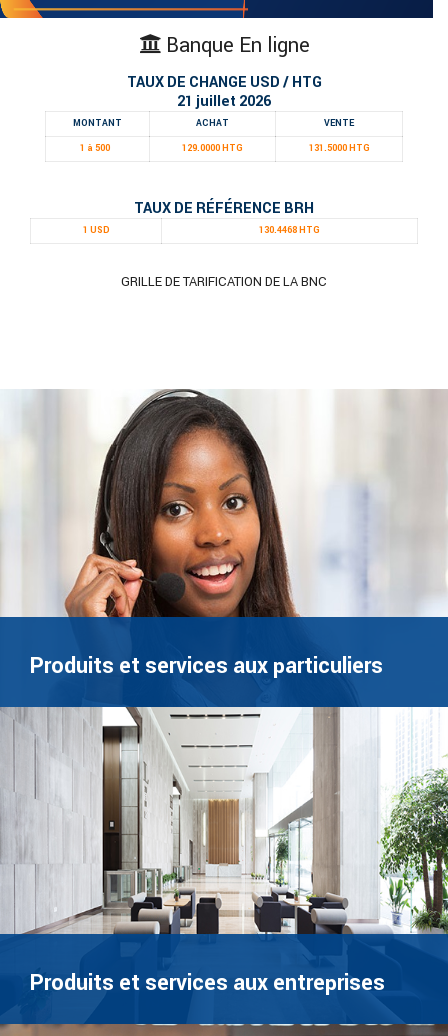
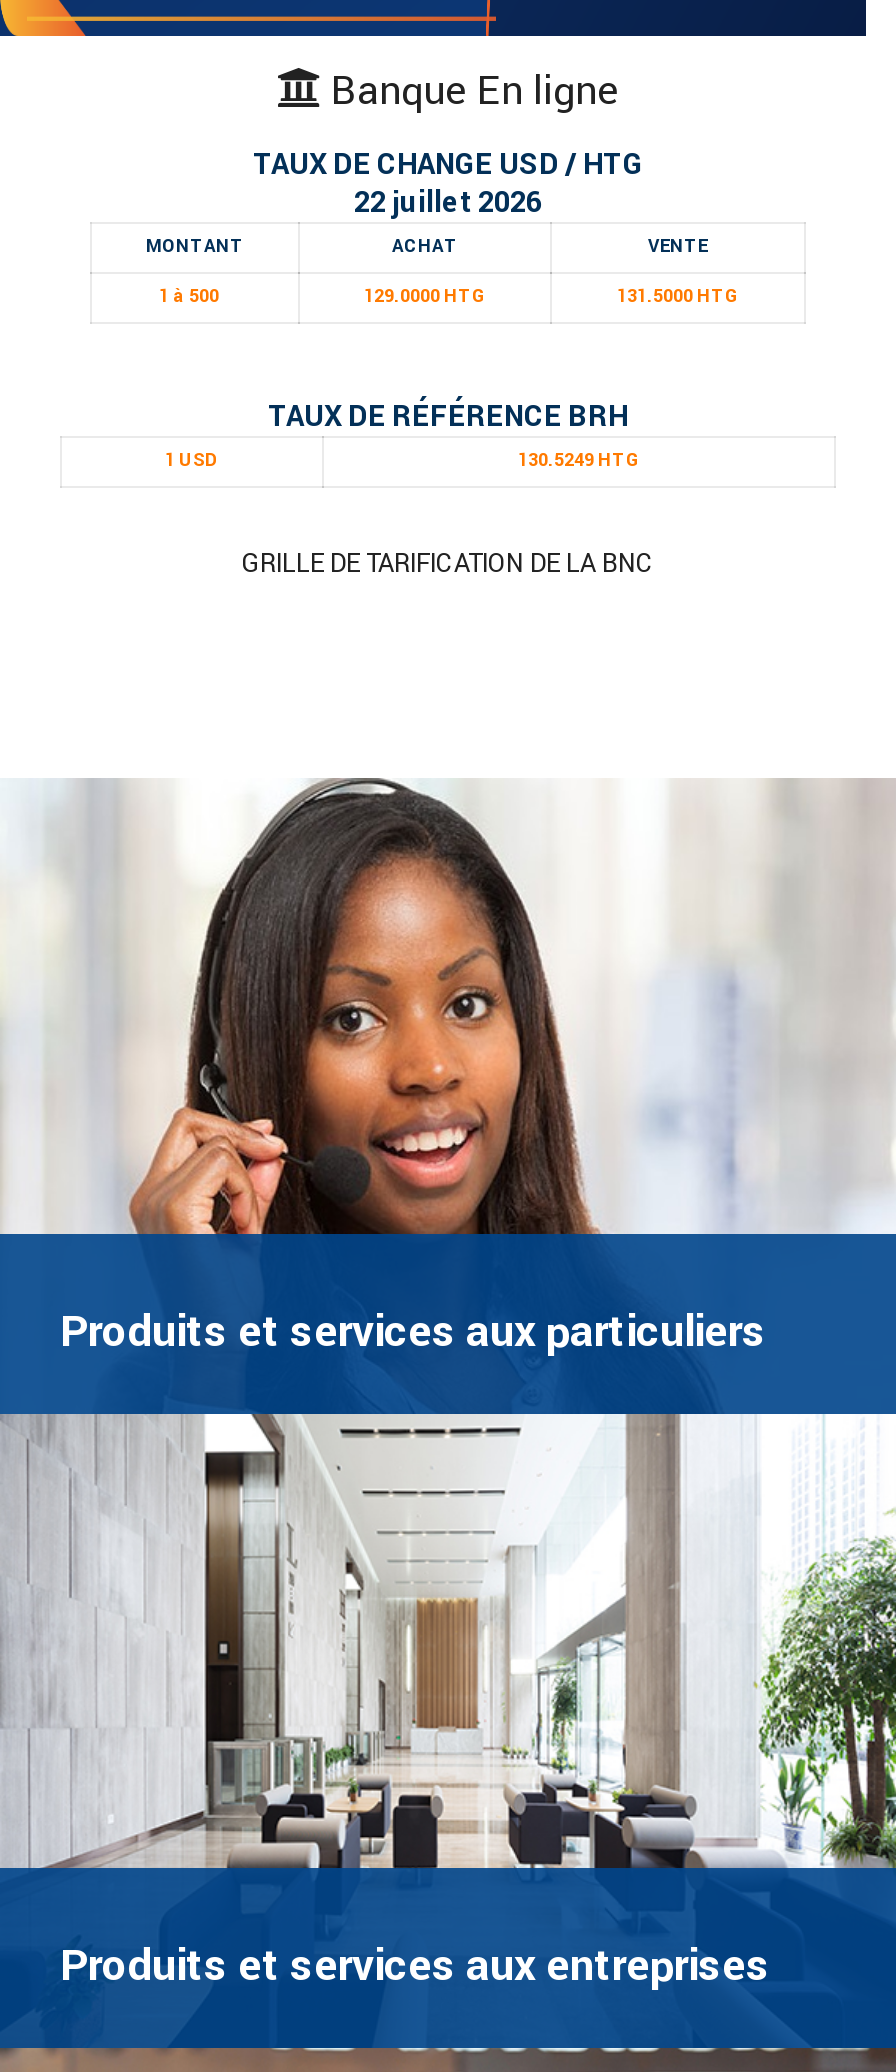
[177,91,271,112] 21 juillet 2026 -> [354,182,542,224] 22 juillet 2026
[259,224,320,237] 130.4468 HTG -> [518,448,640,474] 130.5249 HTG

